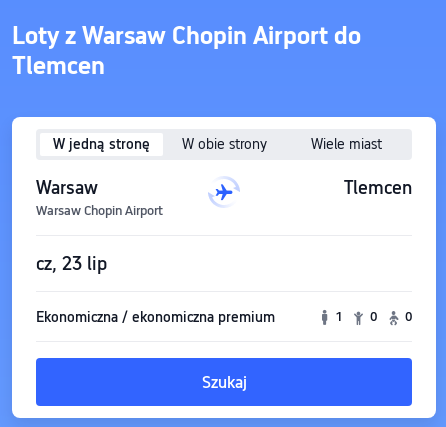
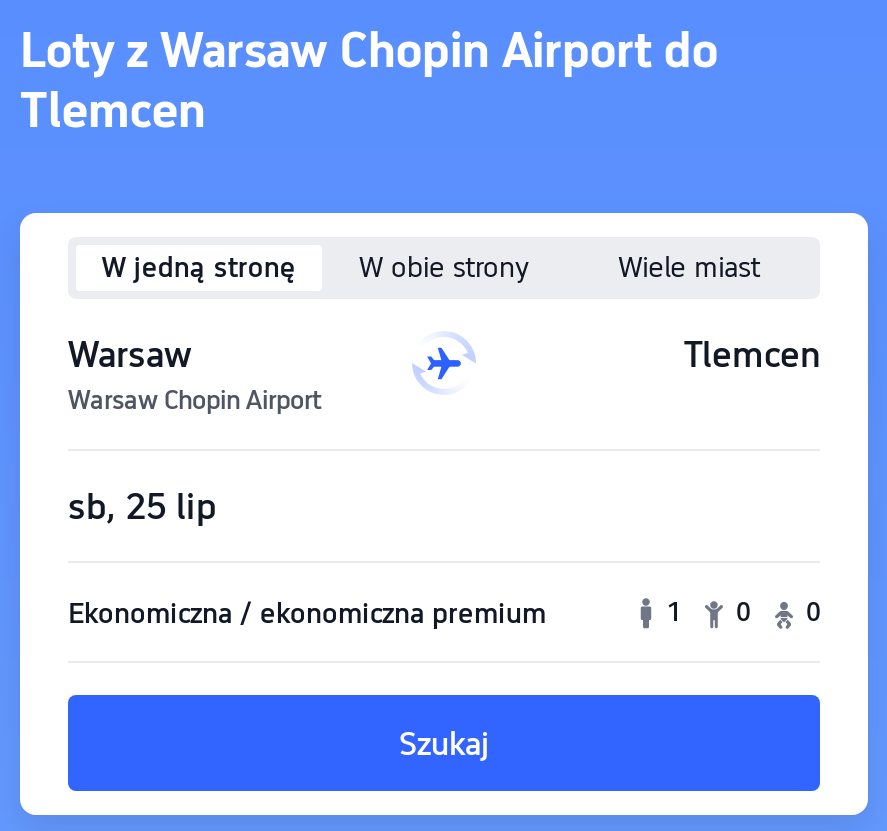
[36,253,107,274] cz, 23 lip -> [68,485,216,527] sb, 25 lip

